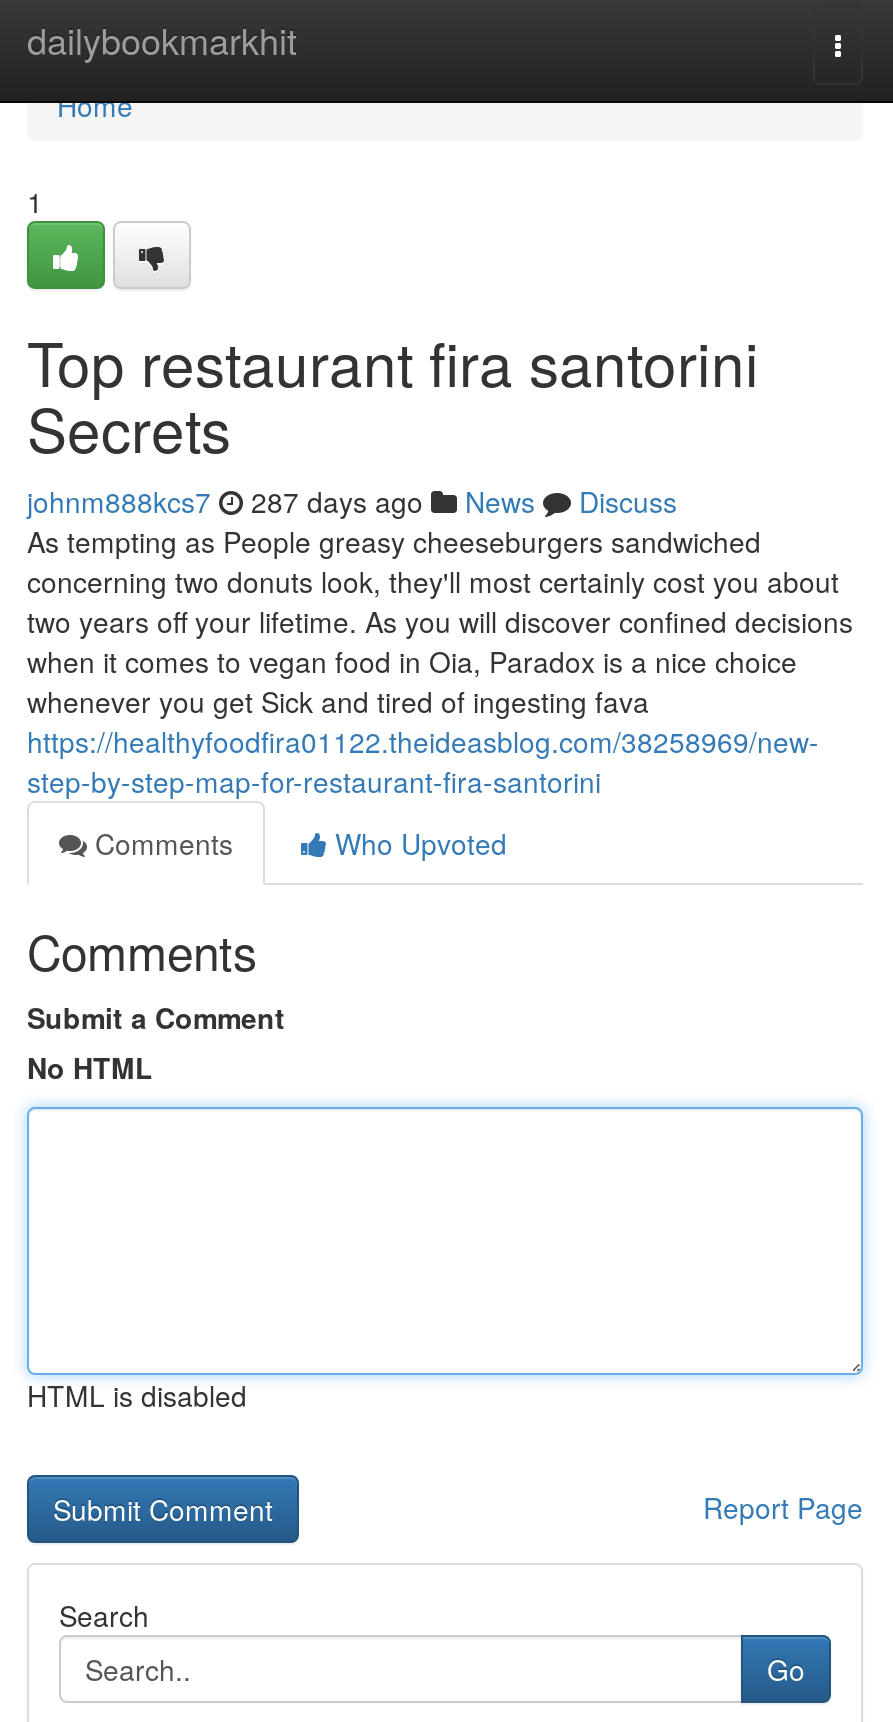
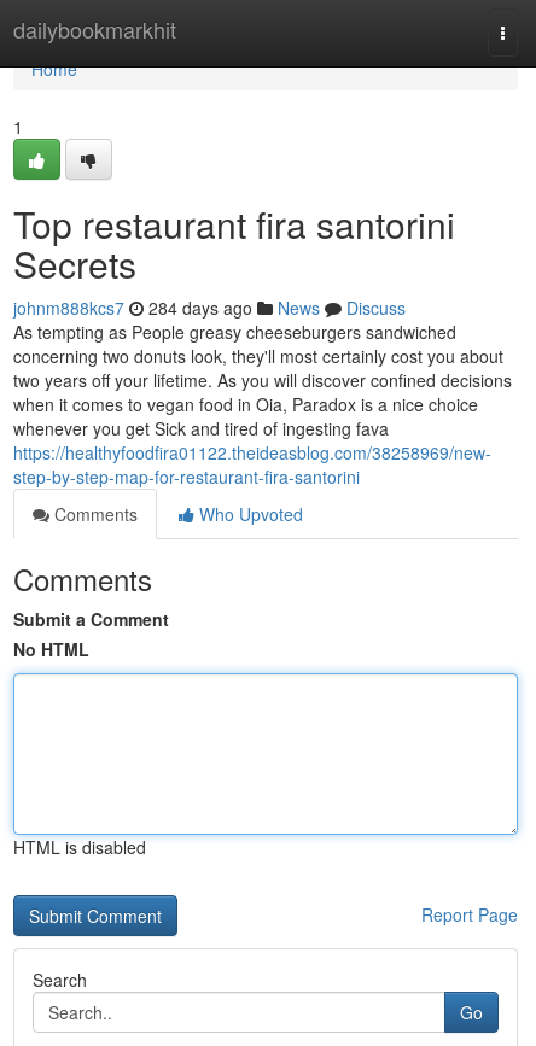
[27,481,677,521] johnm888kcs7 287 days ago News Discuss -> [13,296,406,320] johnm888kcs7 284 days ago News Discuss

